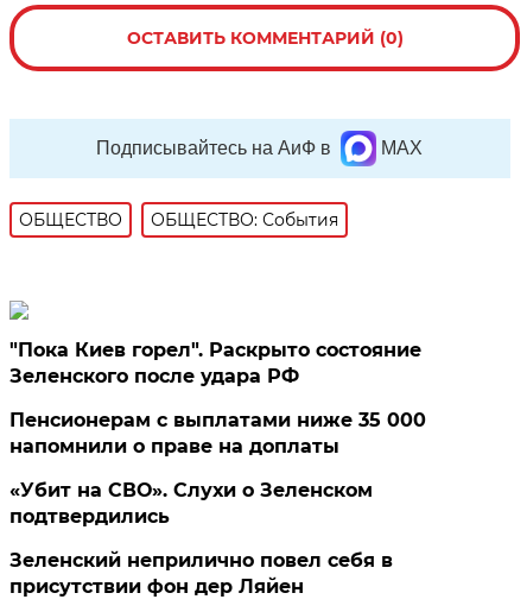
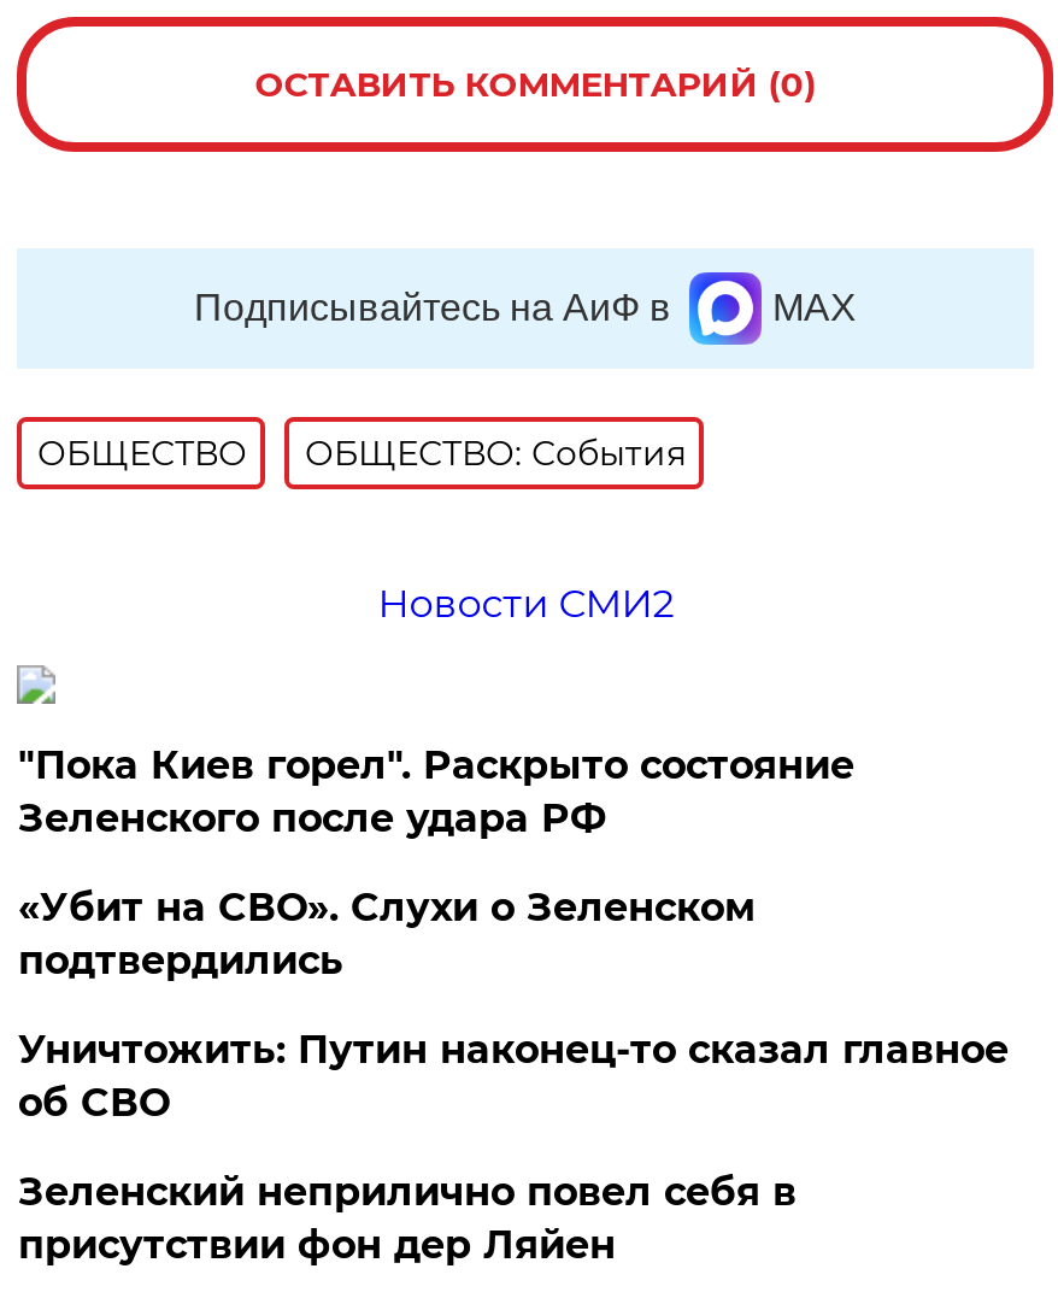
none -> [378,581,674,627] Новости СМИ2
[10,409,427,458] Пенсионерам с выплатами ниже 35 000 | напомнили о праве на доплаты -> none
moved [10,479,373,528] -> [18,885,755,983]: «Убит на СВО». Слухи о Зеленском | подтвердились
none -> [18,1027,1008,1126] Уничтожить: Путин наконец-то сказал главное | об СВО

